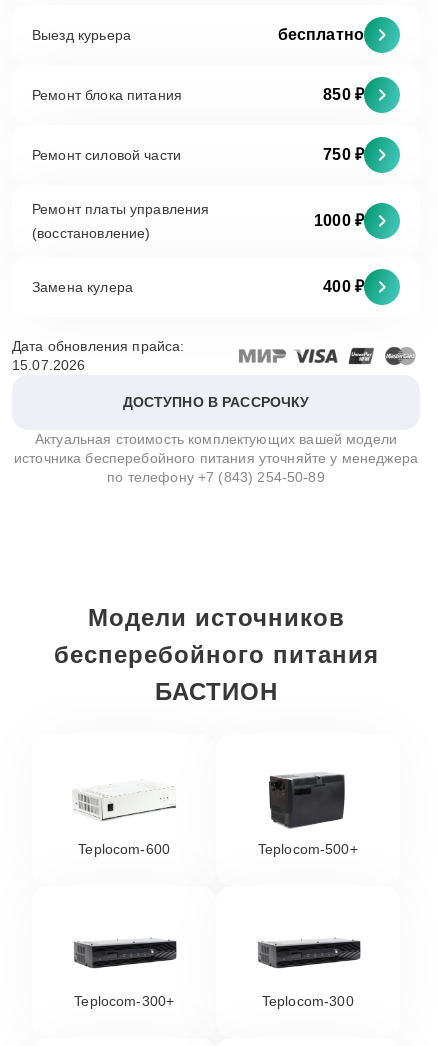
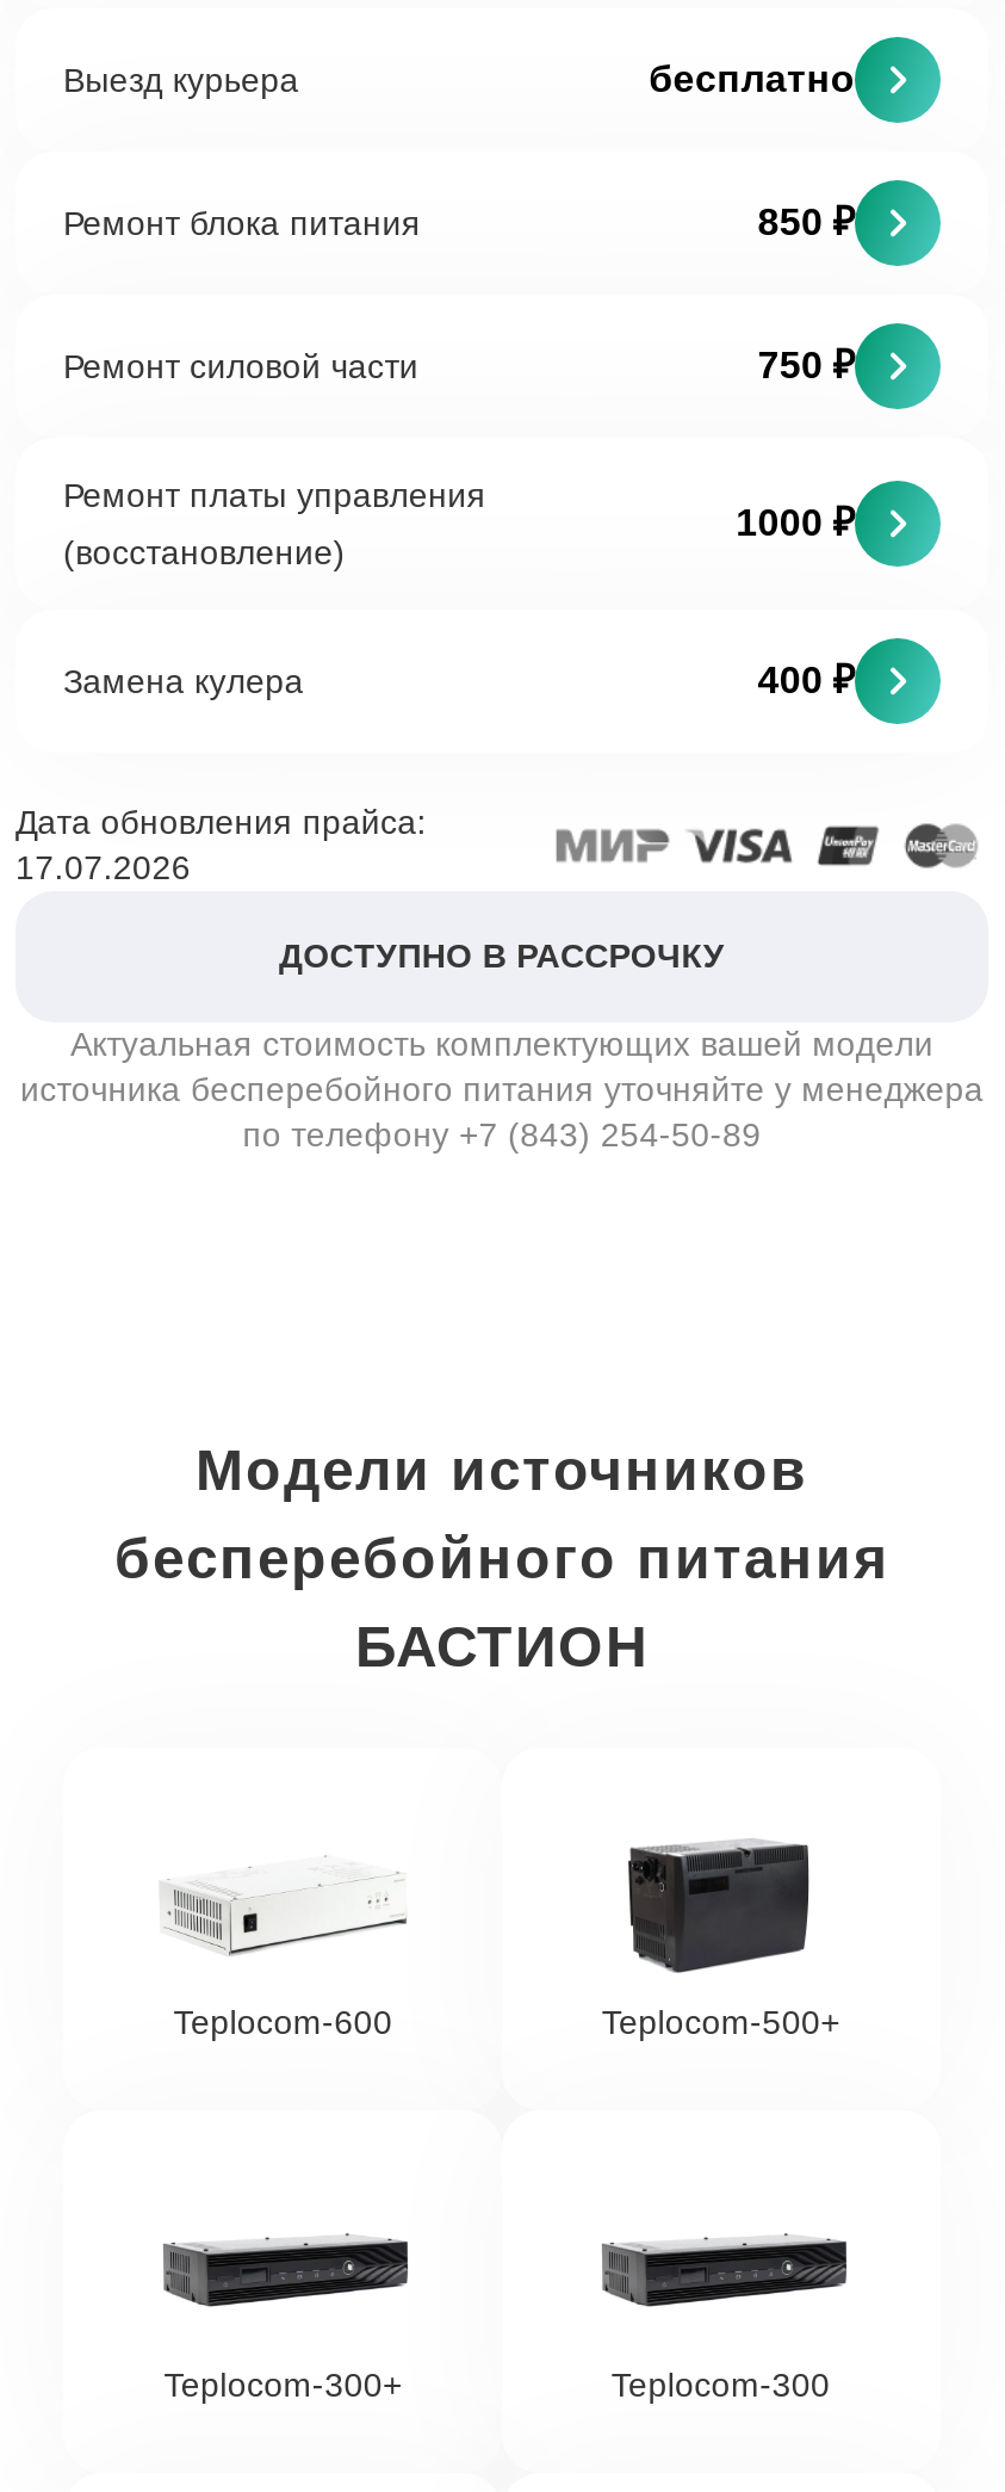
[12,357,85,373] 15.07.2026 -> [15,848,191,886] 17.07.2026

